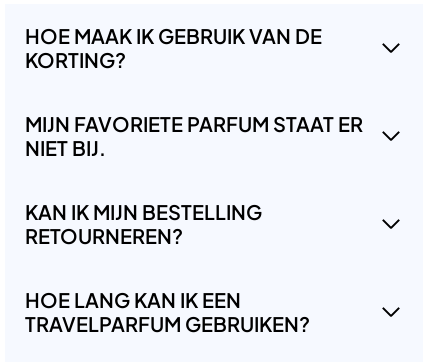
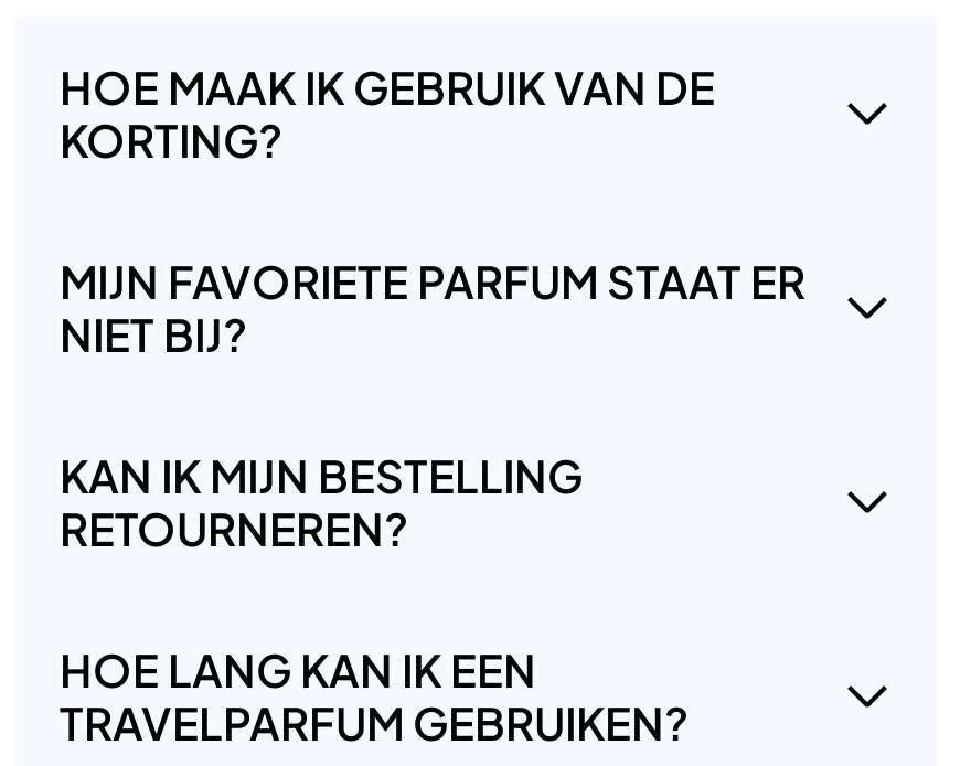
[25,135,106,160] NIET BIJ. -> [60,305,247,360] NIET BIJ?

